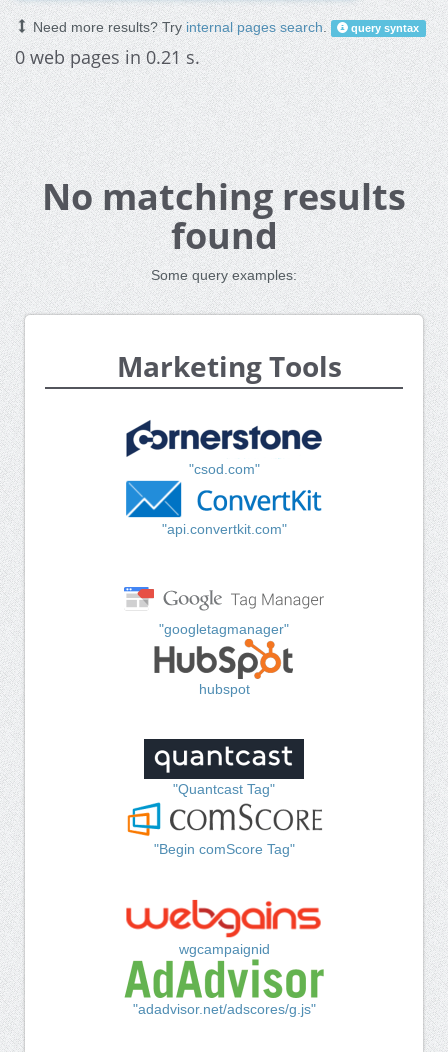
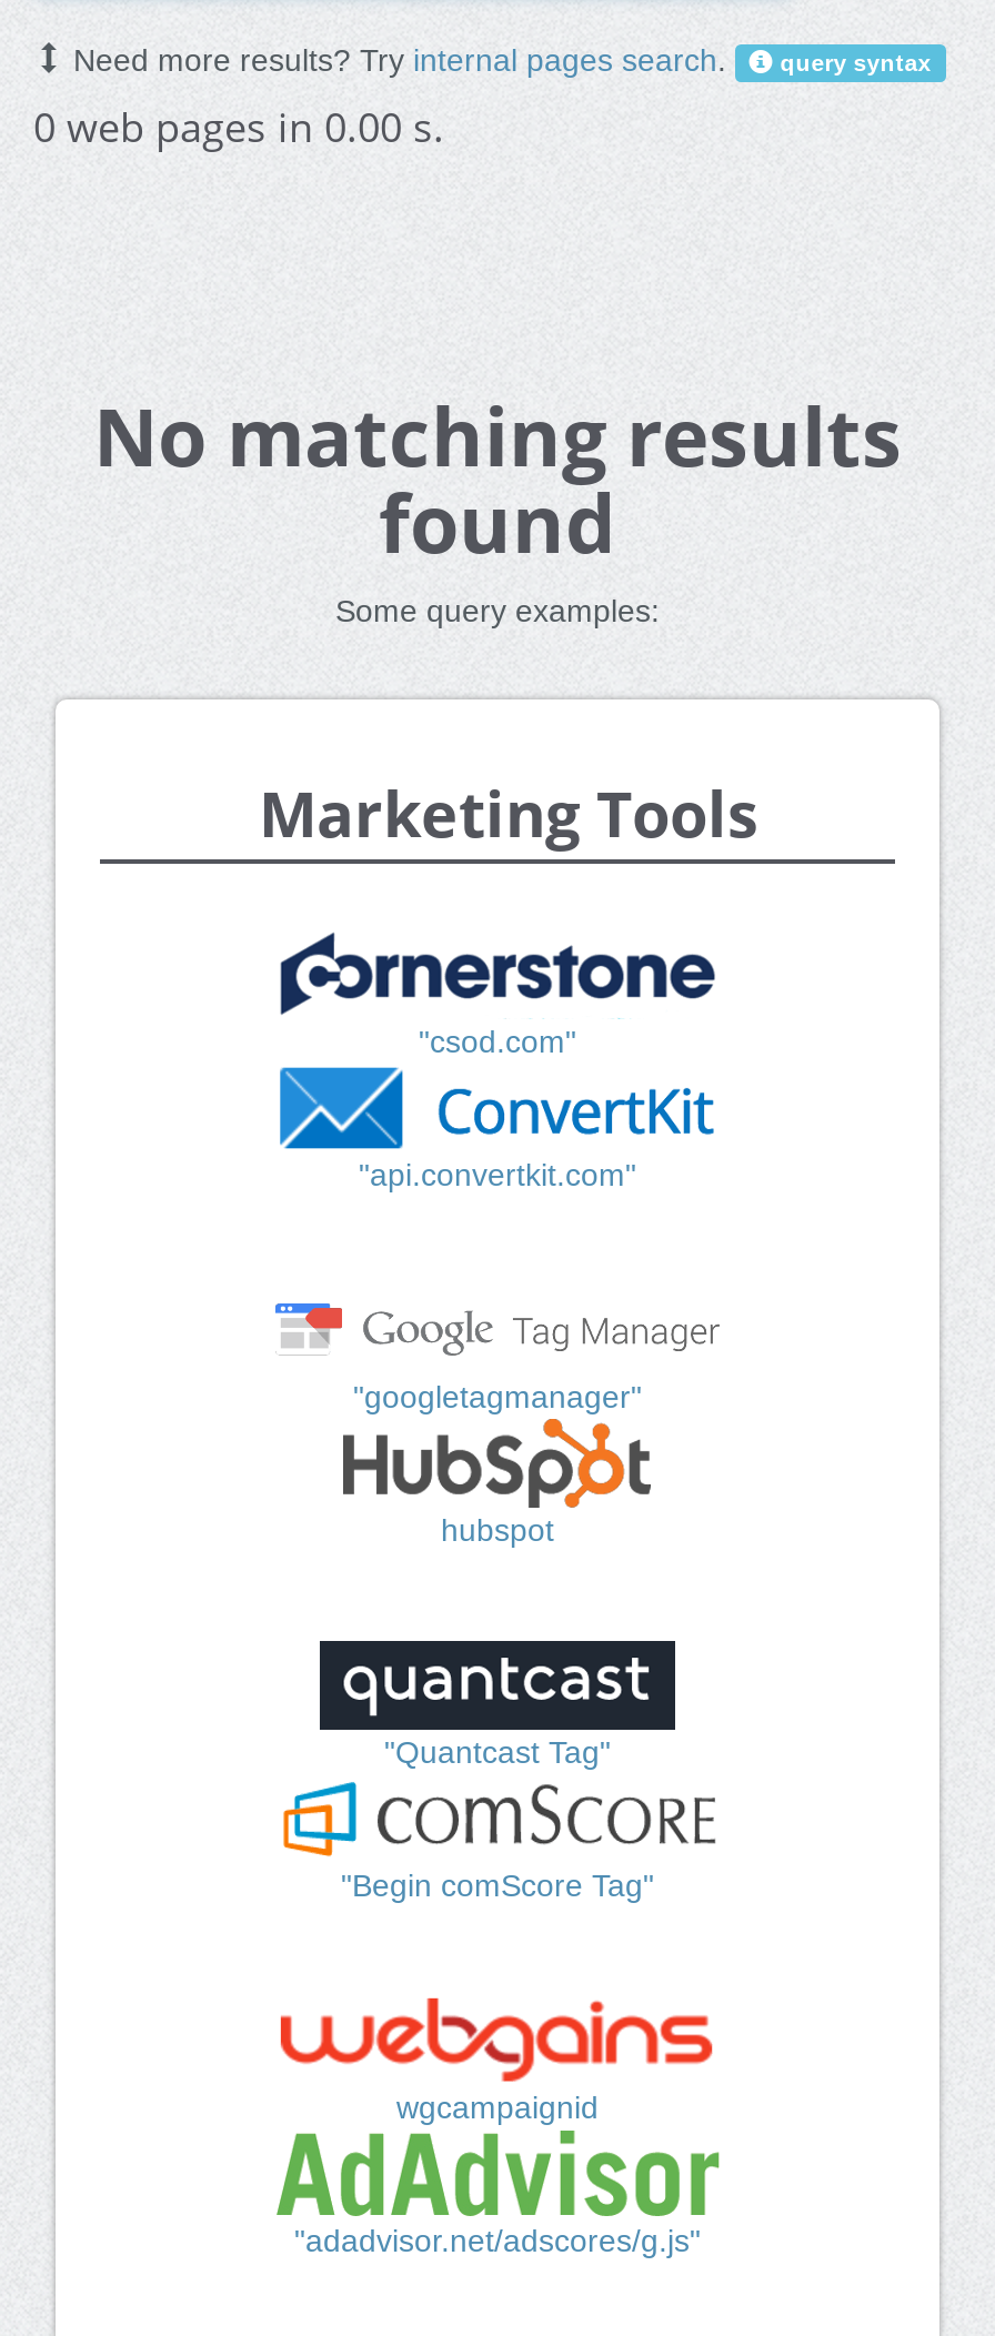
[15,45,200,69] 0 web pages in 0.21 s. -> [33,100,444,154] 0 web pages in 0.00 s.

